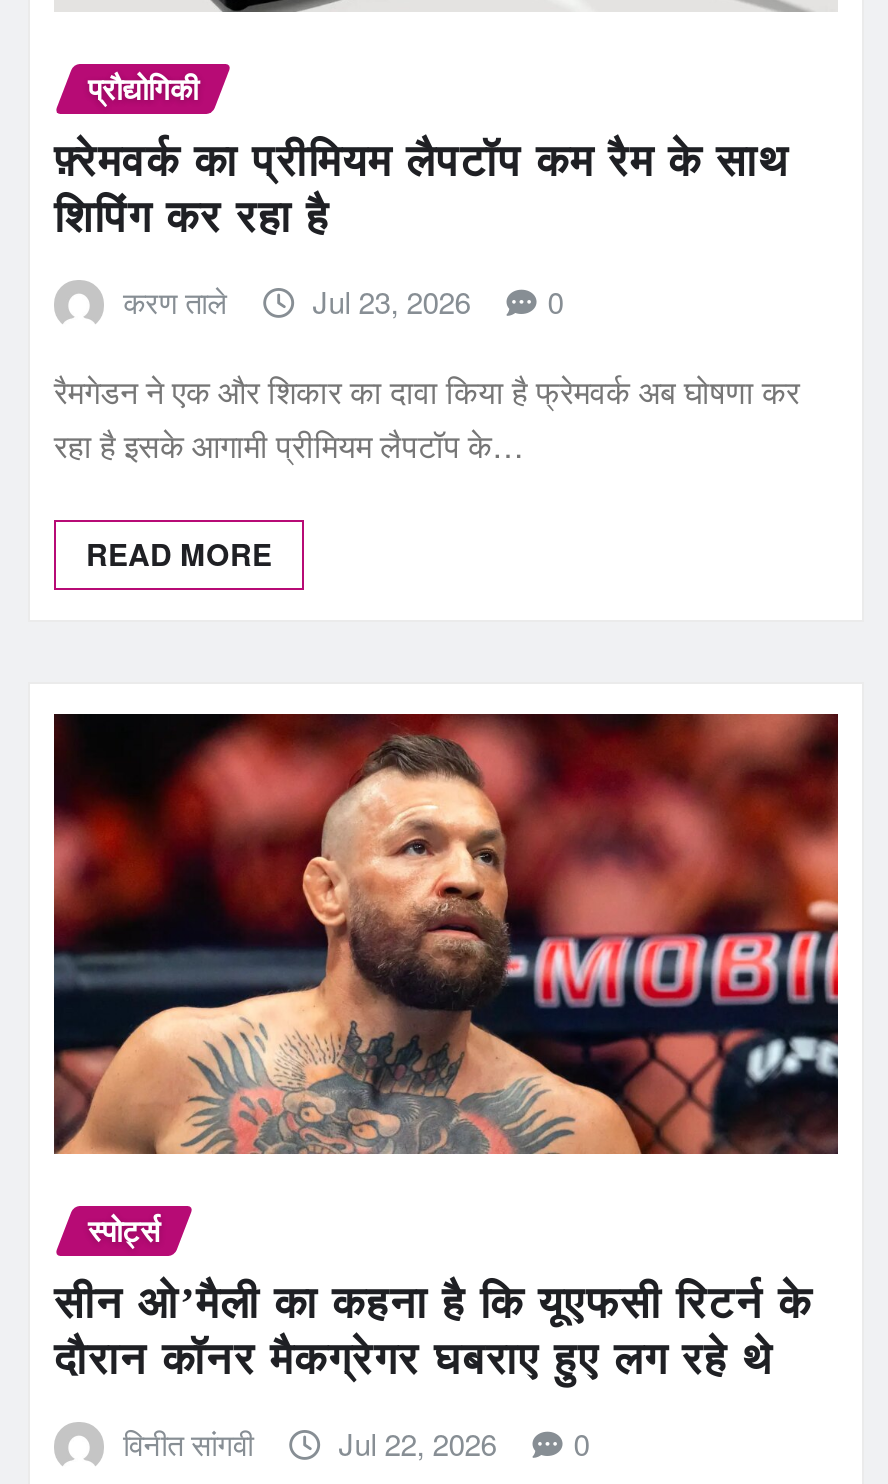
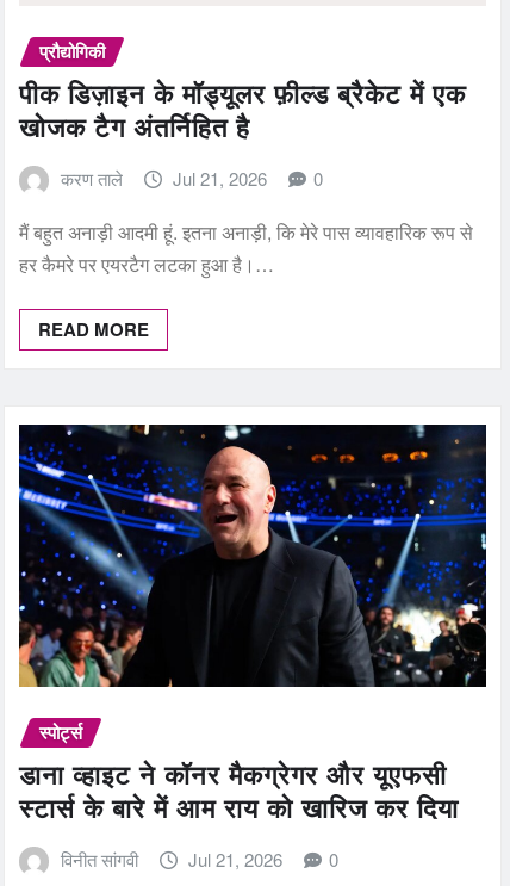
[54,136,790,242] फ़्रेमवर्क का प्रीमियम लैपटॉप कम रैम के साथ | शिपिंग कर रहा है -> [19,80,466,143] पीक डिज़ाइन के मॉड्यूलर फ़ील्ड ब्रैकेट में एक | खोजक टैग अंतर्निहित है
[312,280,564,322] Jul 23, 2026 0 -> [173,166,323,191] Jul 21, 2026 0
[54,367,800,467] रैमगेडन ने एक और शिकार का दावा किया है फ्रेमवर्क अब घोषणा कर | रहा है इसके आगामी प्रीमियम लैपटॉप के… -> [19,218,473,277] मैं बहुत अनाड़ी आदमी हूं. इतना अनाड़ी, कि मेरे पास व्यावहारिक रूप से | हर कैमरे पर एयरटैग लटका हुआ है।…
[52,712,840,1156] [image] -> [18,423,487,688] [image]
[54,1277,812,1383] सीन ओ’मैली का कहना है कि यूएफसी रिटर्न के | दौरान कॉनर मैकग्रेगर घबराए हुए लग रहे थे -> [19,760,459,824] डाना व्हाइट ने कॉनर मैकग्रेगर और यूएफसी | स्टार्स के बारे में आम राय को खारिज कर दिया
[338,1421,590,1463] Jul 22, 2026 0 -> [189,846,338,871] Jul 21, 2026 0

